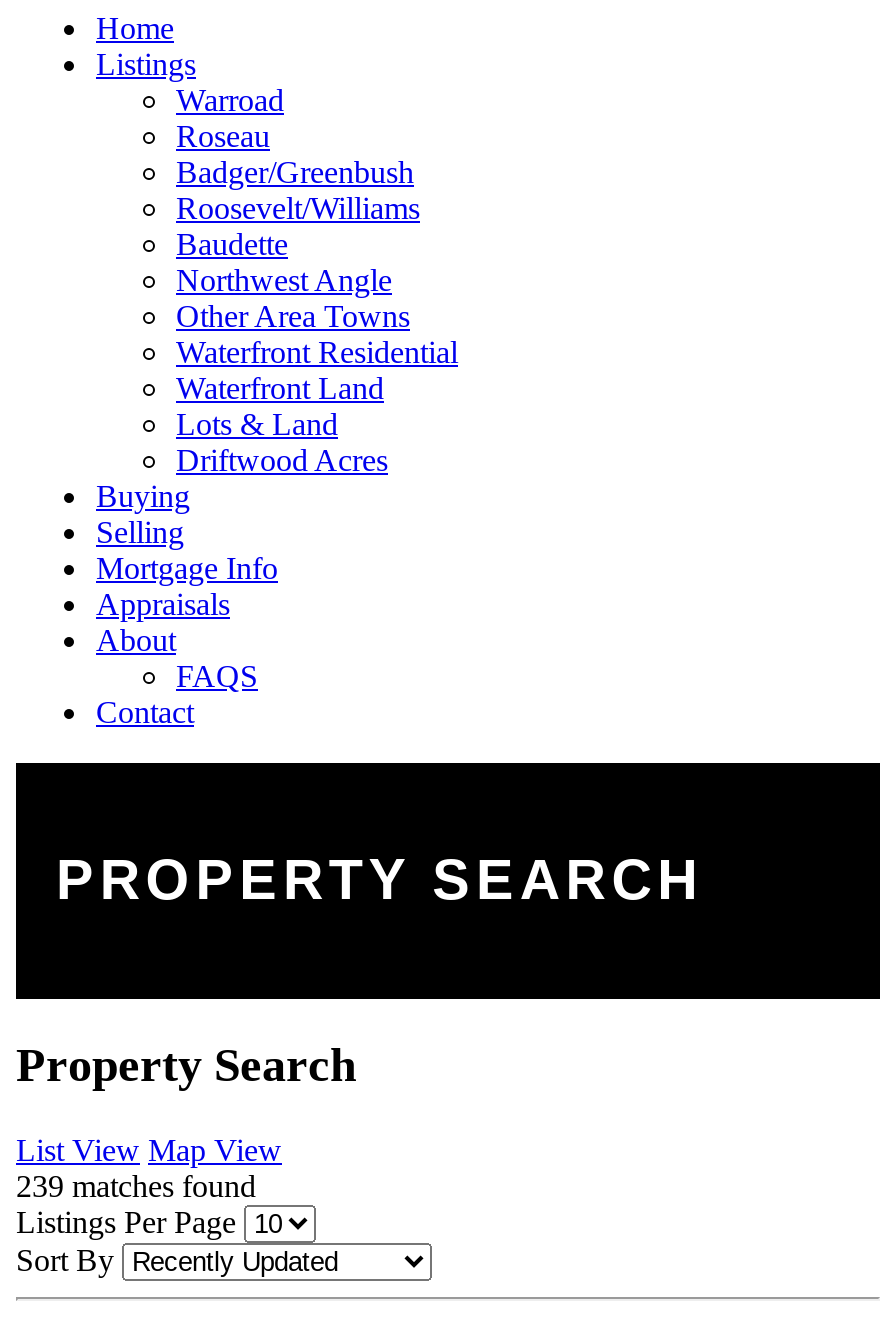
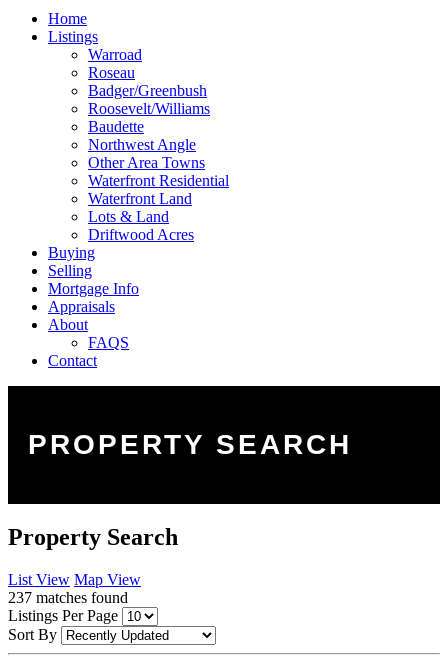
[16,1170,256,1204] 239 matches found -> [8,589,128,606] 237 matches found

